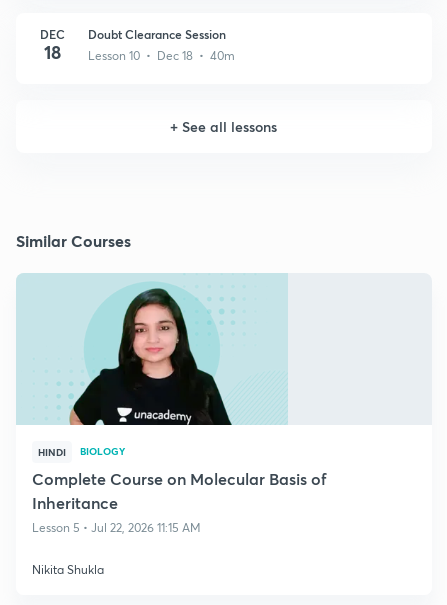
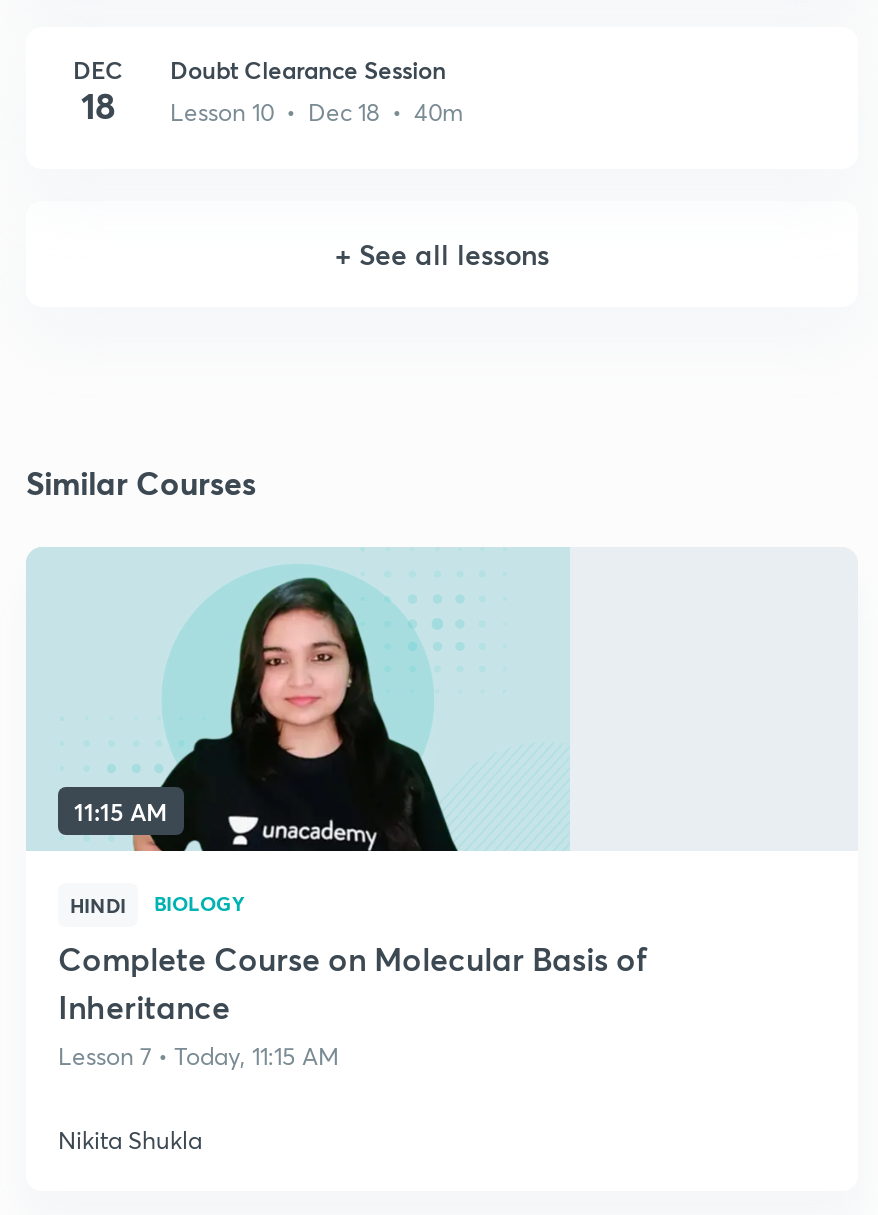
none -> [74,794,168,826] 11:15 AM
[32,519,201,534] Lesson 5 • Jul 22, 2026 11:15 AM -> [58,1040,340,1070] Lesson 7 • Today, 11:15 AM

